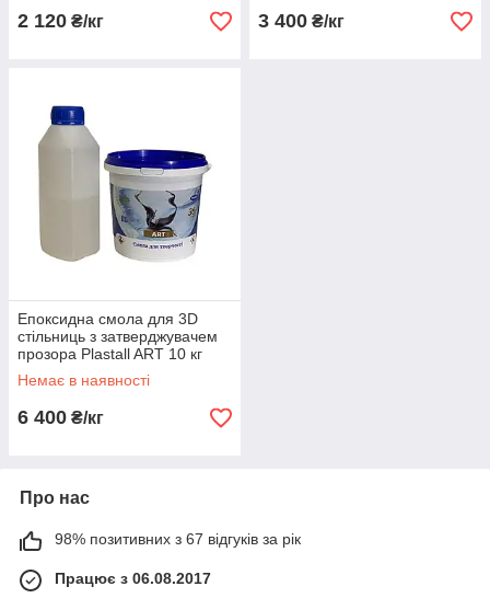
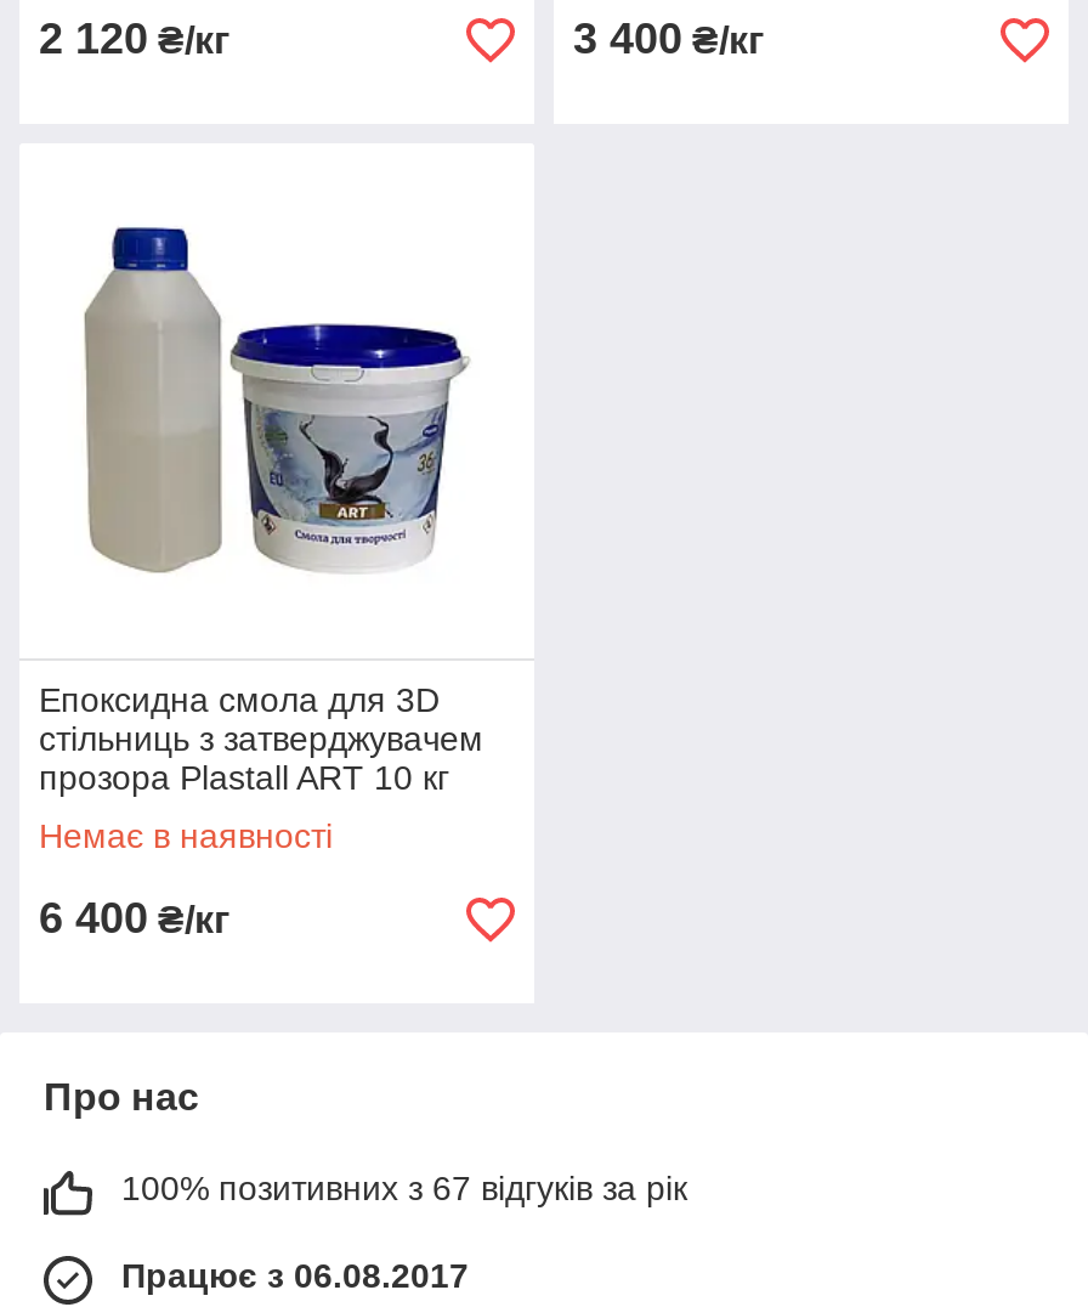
[55,530,301,548] 98% позитивних з 67 відгуків за рік -> [121,1169,687,1207] 100% позитивних з 67 відгуків за рік

